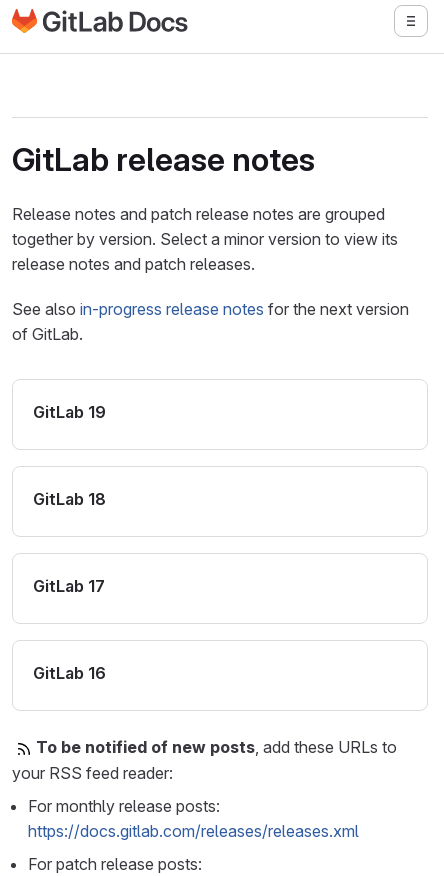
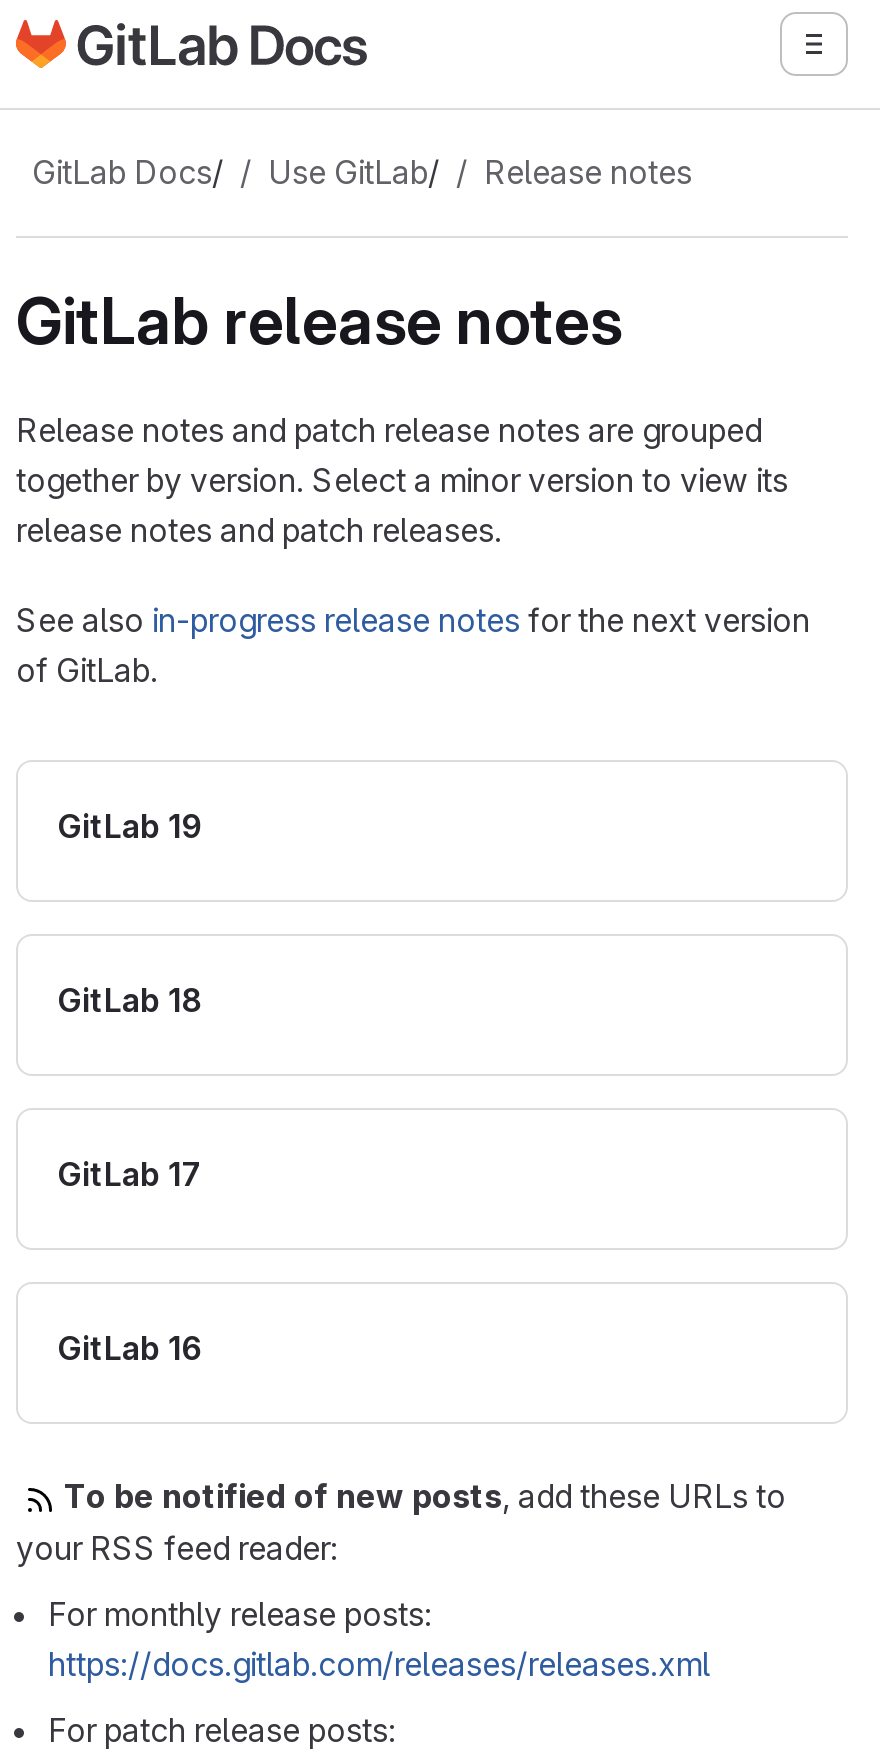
none -> [32,152,692,192] GitLab Docs/ | Use GitLab/ | Release notes

